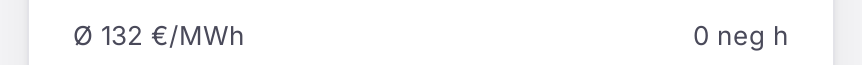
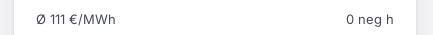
[73,19,245,51] Ø 132 €/MWh -> [36,11,116,27] Ø 111 €/MWh

